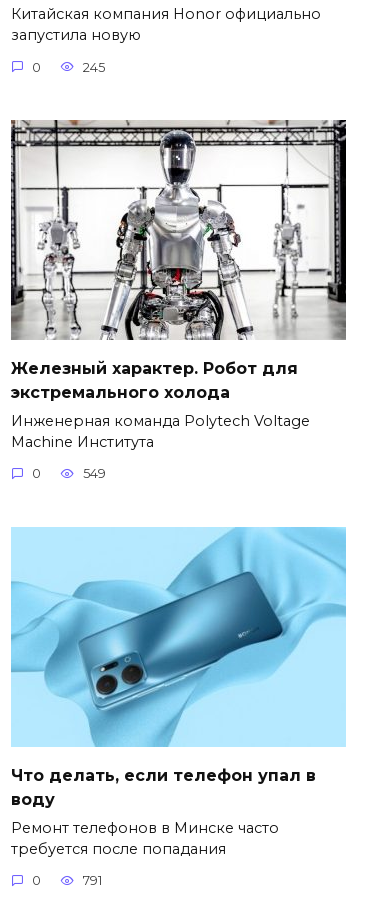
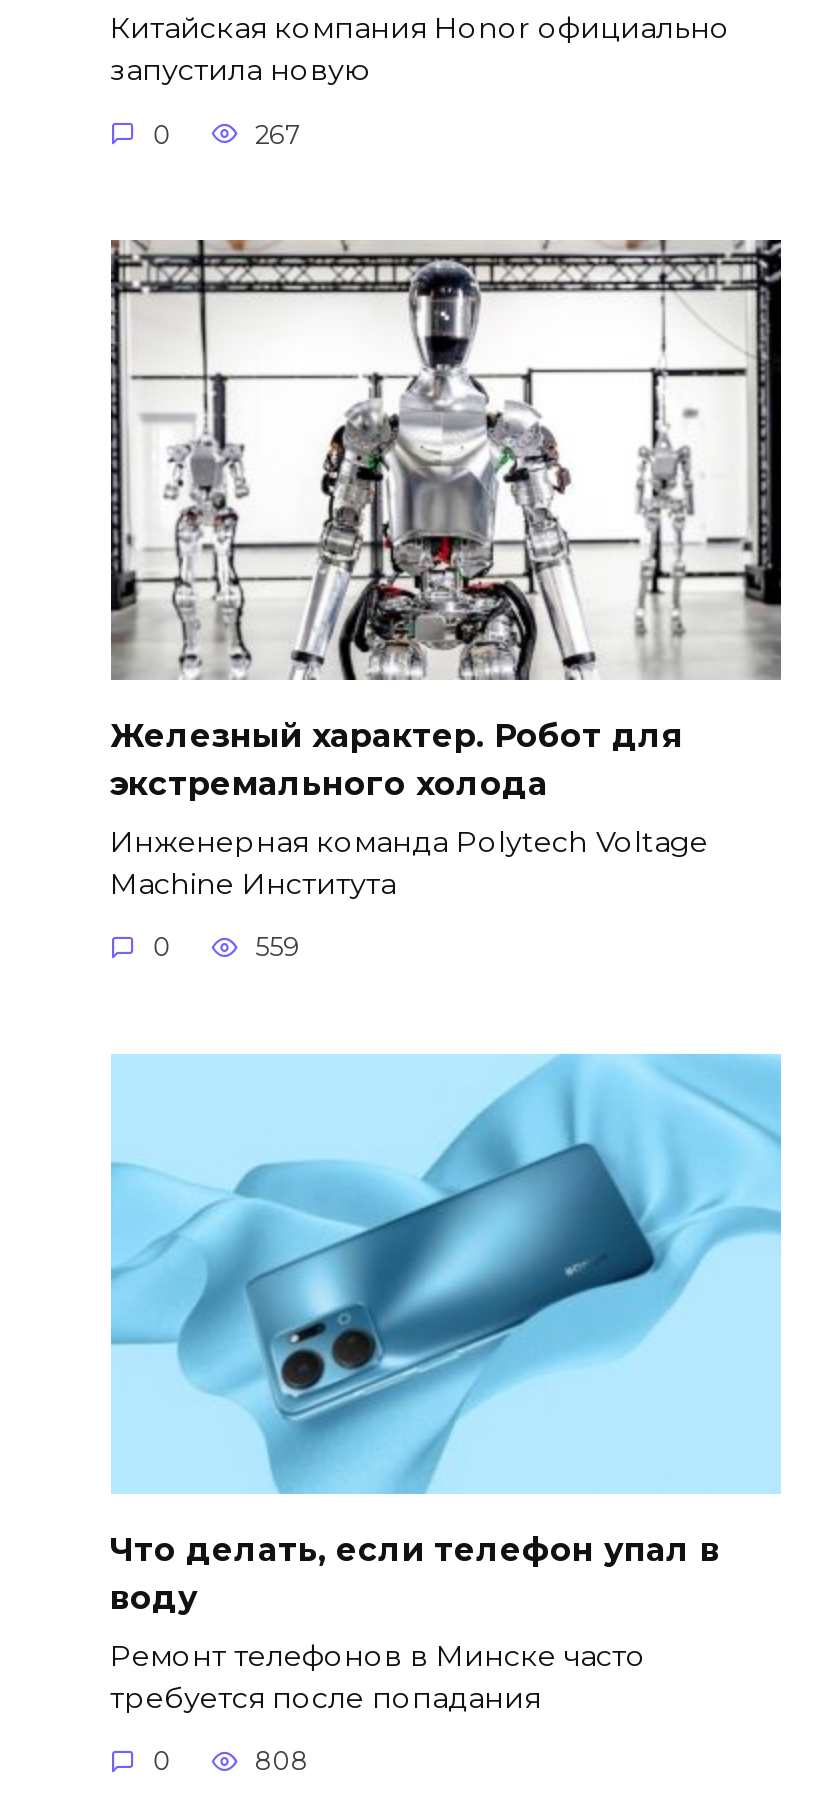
[83,60,105,75] 245 -> [255,119,299,149] 267
[83,466,106,481] 549 -> [255,933,299,963] 559
[83,873,102,888] 791 -> [255,1746,309,1776] 808

